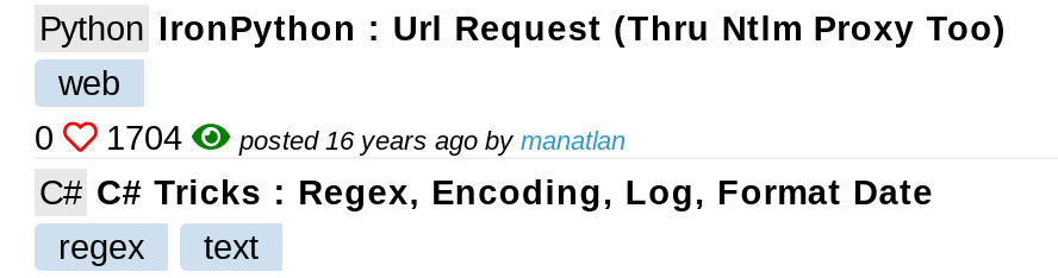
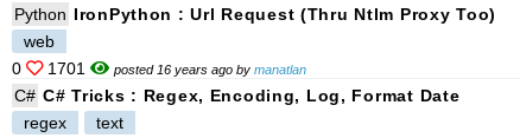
[35,118,626,156] 0 1704 posted 16 years ago by manatlan -> [12,59,306,77] 0 1701 posted 16 years ago by manatlan

